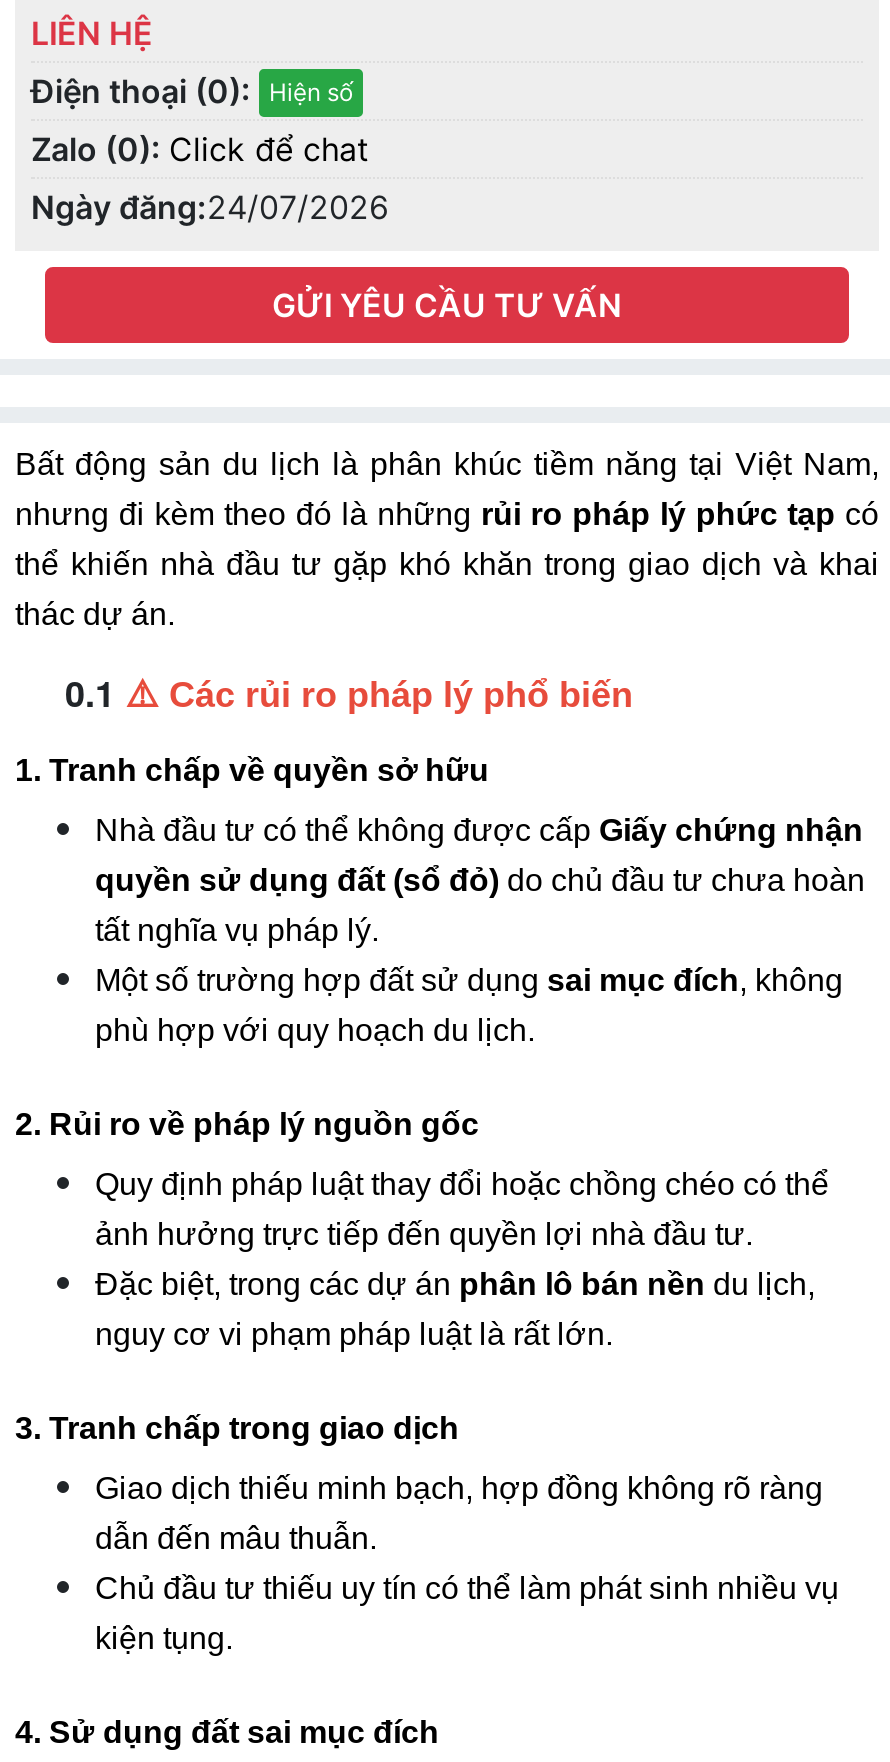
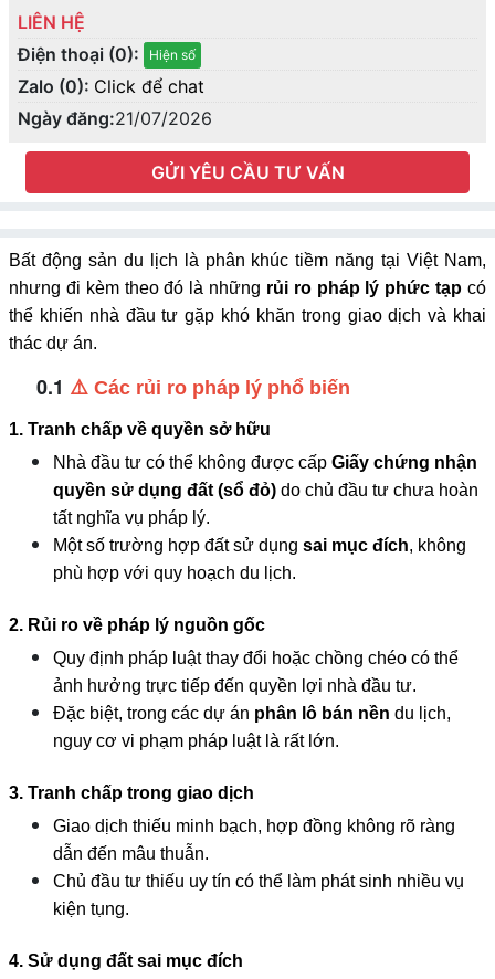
[31,186,389,226] Ngày đăng:24/07/2026 -> [18,107,212,129] Ngày đăng:21/07/2026

